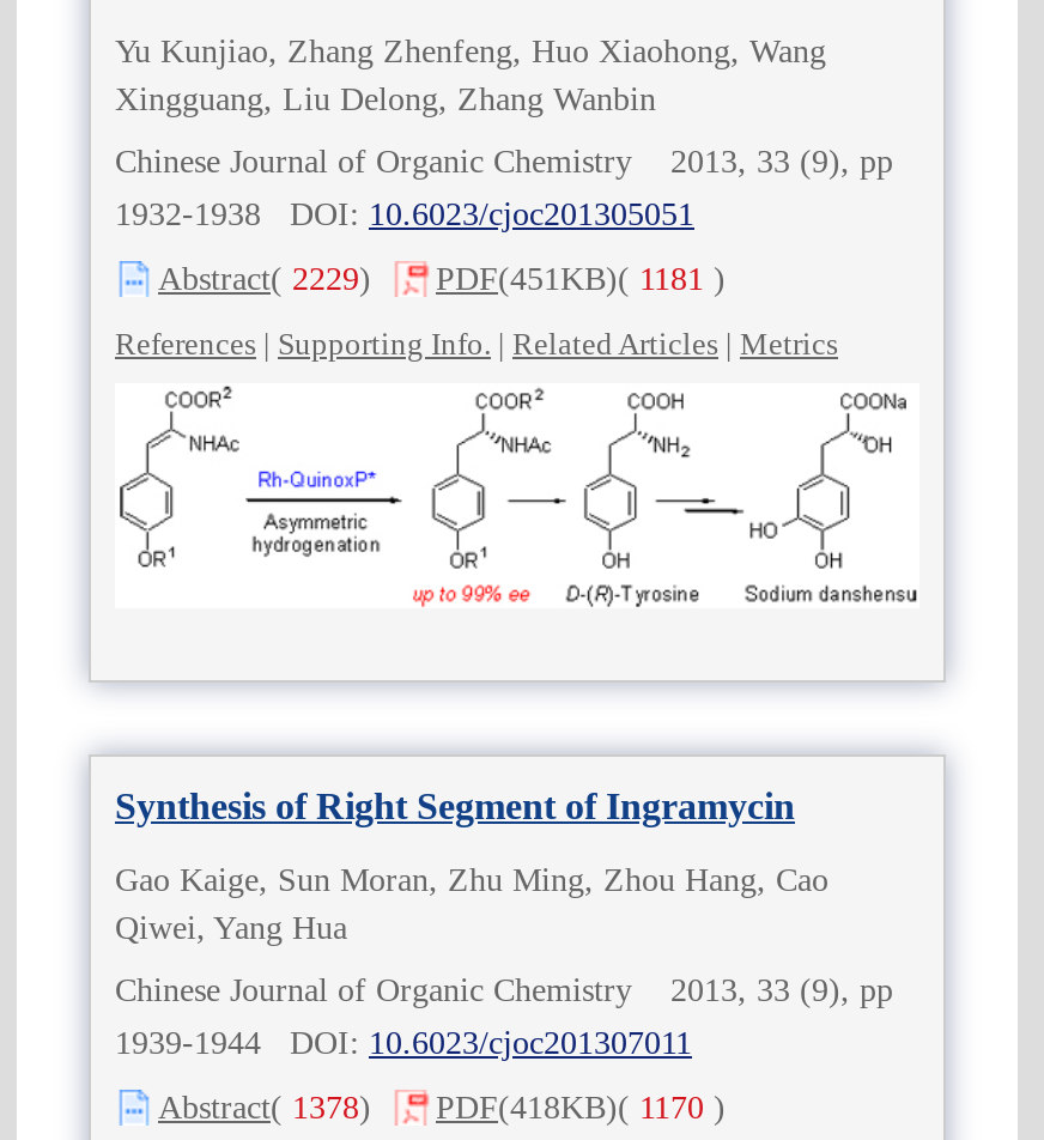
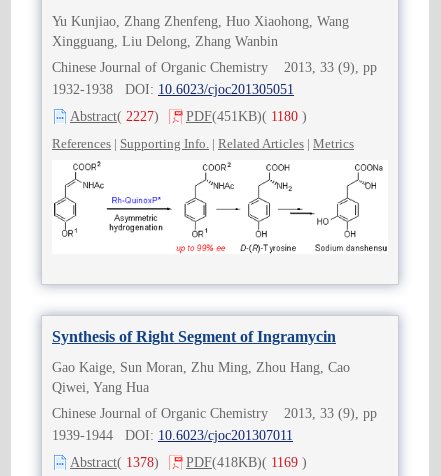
[158,260,371,296] Abstract(2229) -> [70,108,159,123] Abstract(2227)
[436,260,726,296] PDF(451KB)(1181) -> [186,108,307,123] PDF(451KB)(1180)
[158,1090,726,1126] Abstract(1378) PDF(418KB)(1170) -> [70,455,307,470] Abstract(1378) PDF(418KB)(1169)

